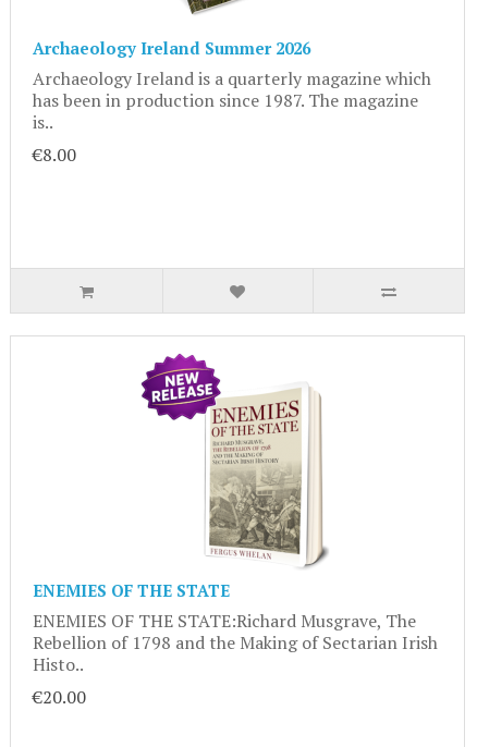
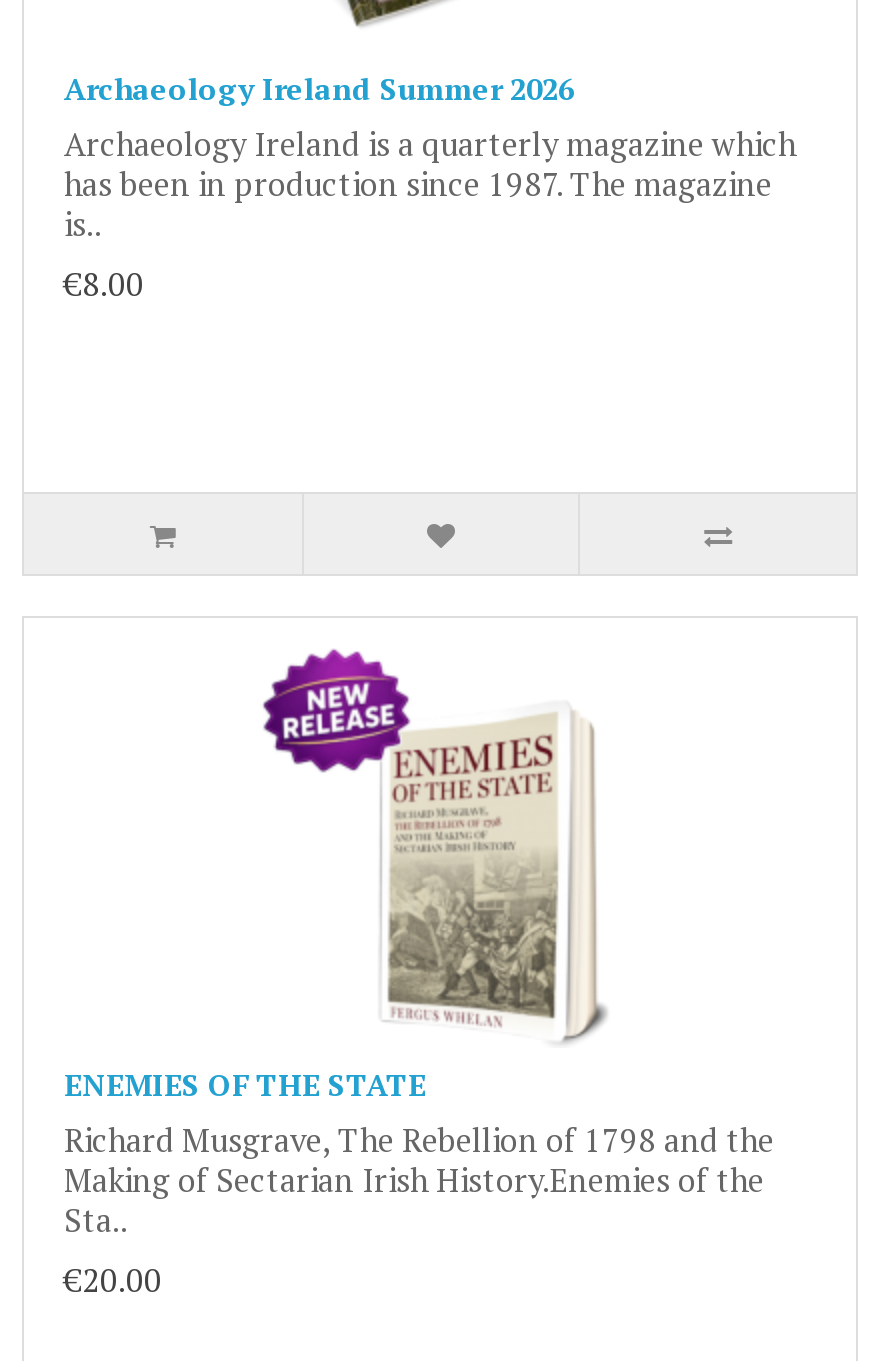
[33,609,438,676] ENEMIES OF THE STATE:Richard Musgrave, The | Rebellion of 1798 and the Making of Sectarian Irish | Histo.. -> [64,1118,774,1242] Richard Musgrave, The Rebellion of 1798 and the | Making of Sectarian Irish History.Enemies of the | Sta..

